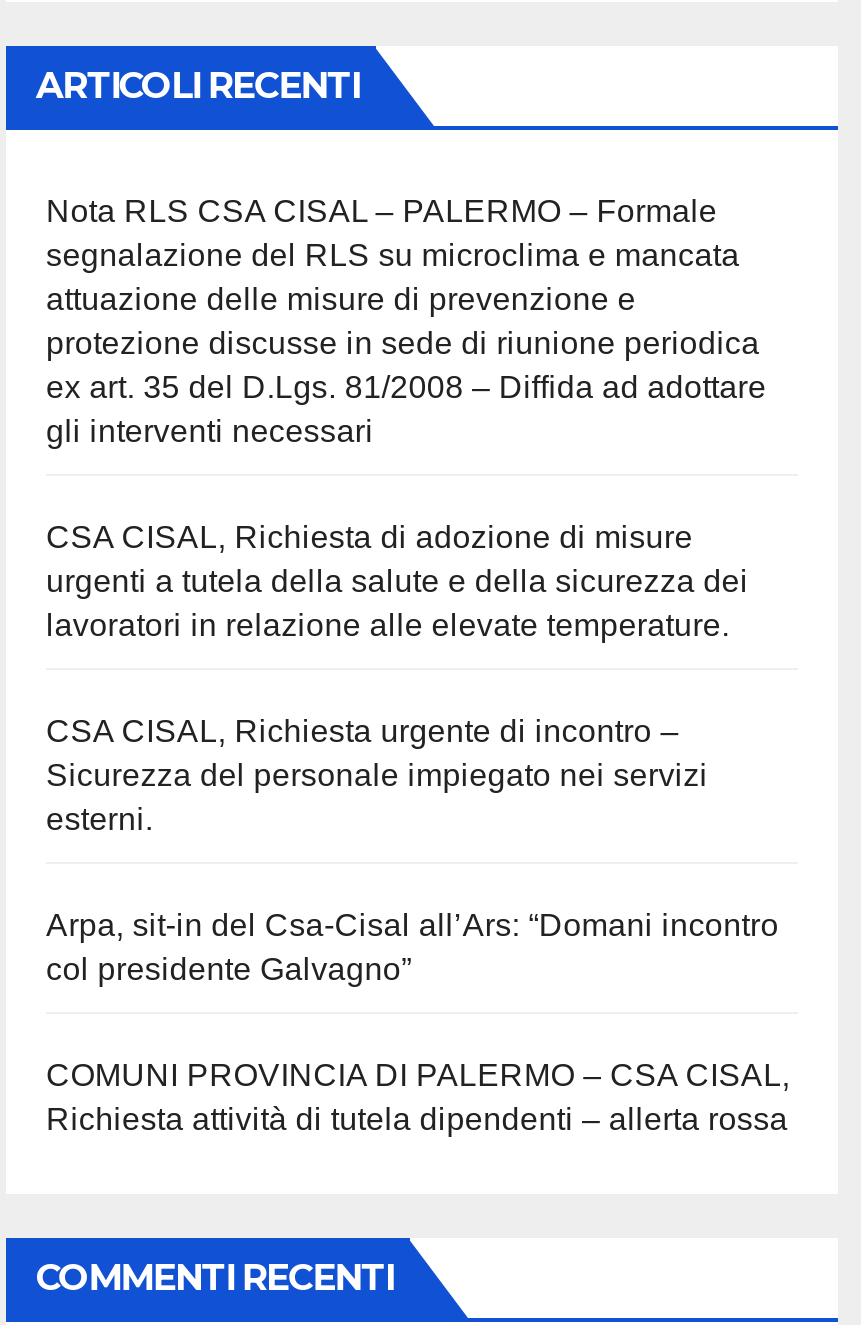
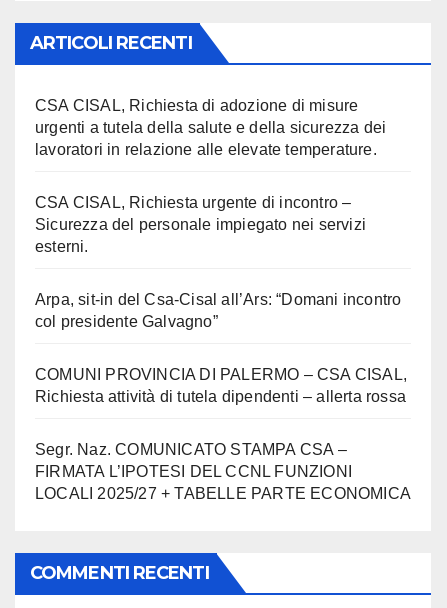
[46,193,766,447] Nota RLS CSA CISAL – PALERMO – Formale | segnalazione del RLS su microclima e mancata | attuazione delle misure di prevenzione e | protezione discusse in sede di riunione periodica | ex art. 35 del D.Lgs. 81/2008 – Diffida ad adottare | gli interventi necessari -> none
moved [46,519,790,1135] -> [35,97,407,405]: CSA CISAL, Richiesta di adozione di misure | urgenti a tutela della salute e della sicurezza dei | lavoratori in relazione alle elevate temperature. | ... | COMUNI PROVINCIA DI PALERMO – CSA CISAL, | Richiesta attività di tutela dipendenti – allerta rossa
none -> [35,441,411,502] Segr. Naz. COMUNICATO STAMPA CSA – | FIRMATA L’IPOTESI DEL CCNL FUNZIONI | LOCALI 2025/27 + TABELLE PARTE ECONOMICA

